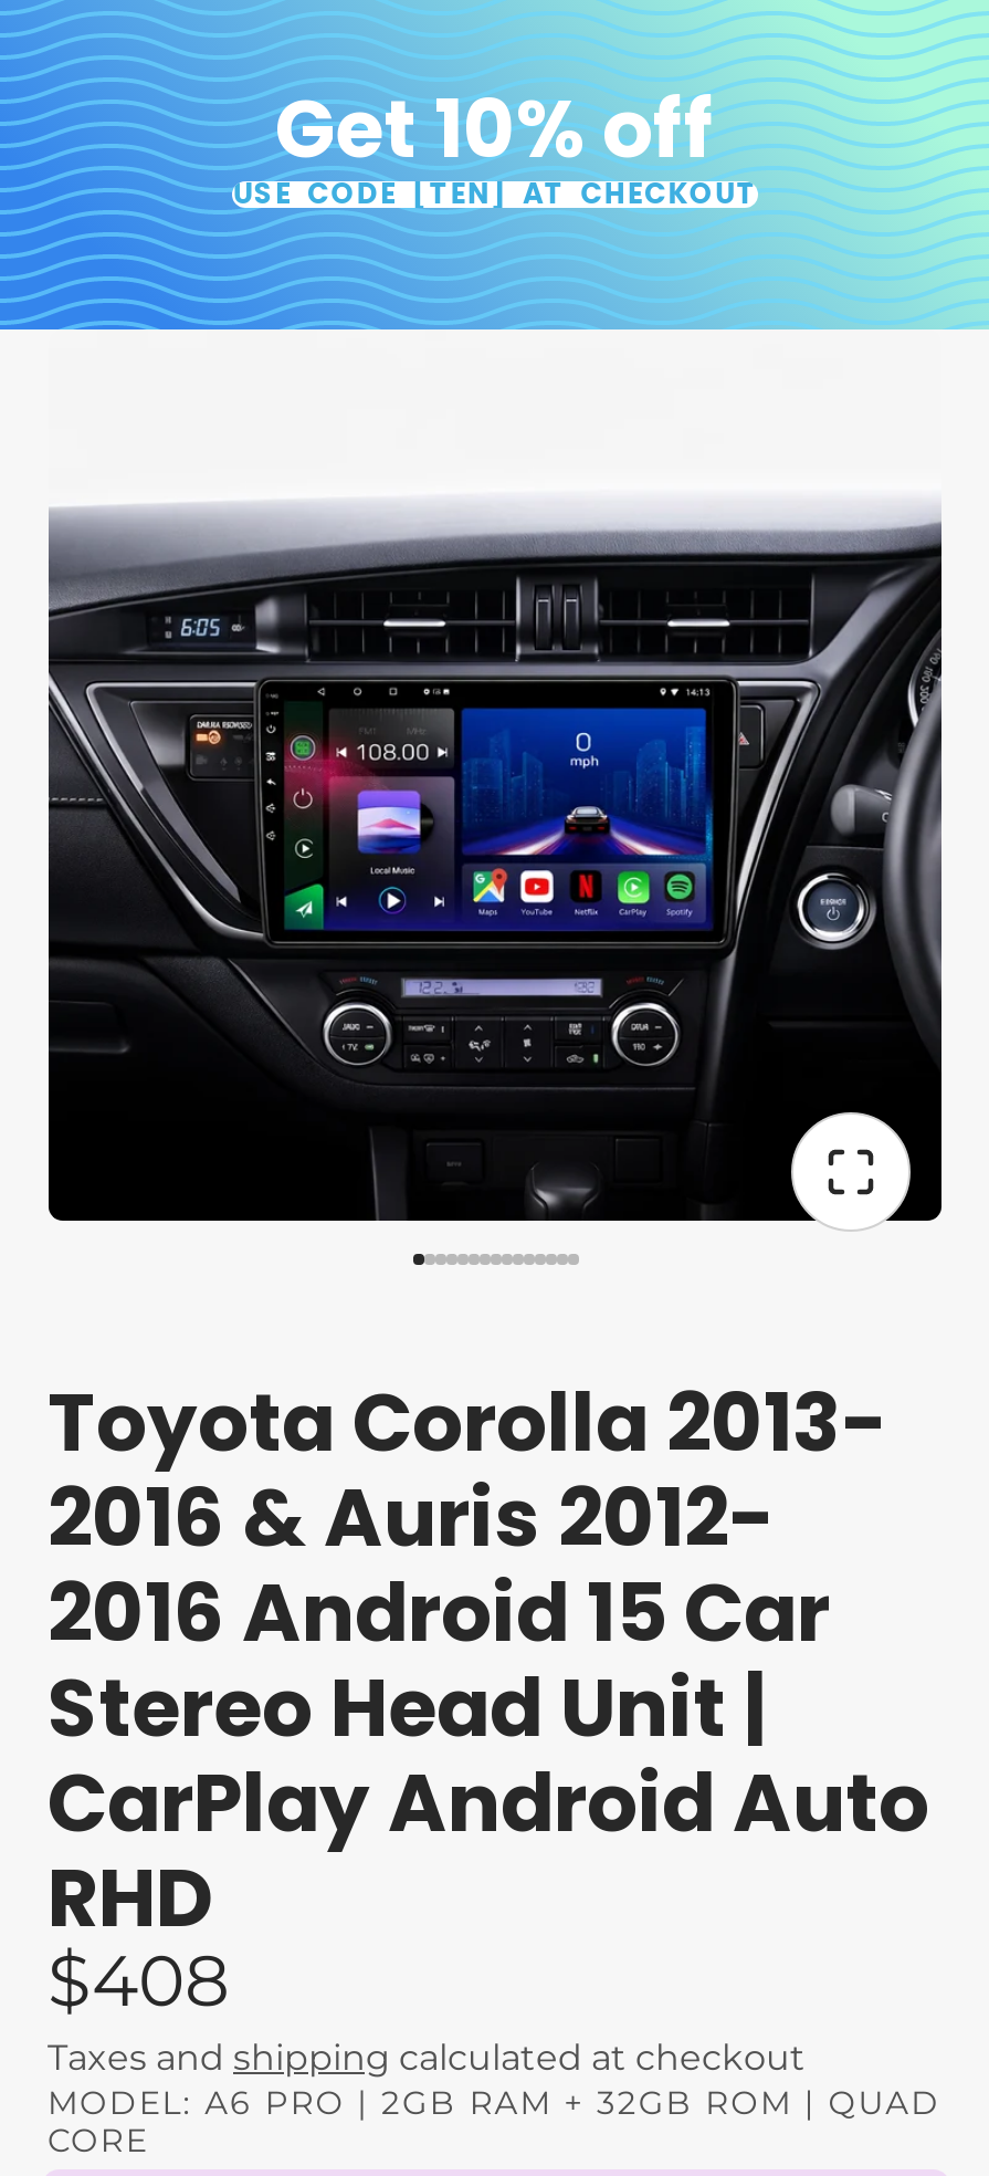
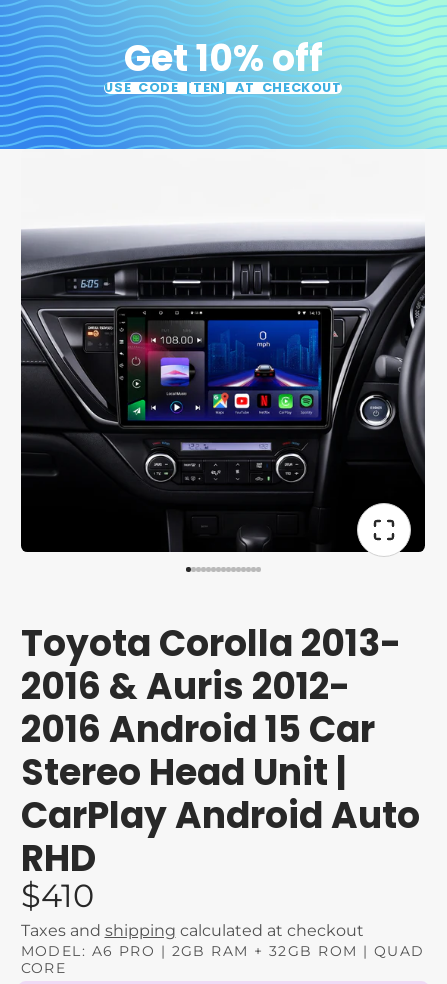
[48,1937,229,2023] $408 -> [20,876,93,915] $410

